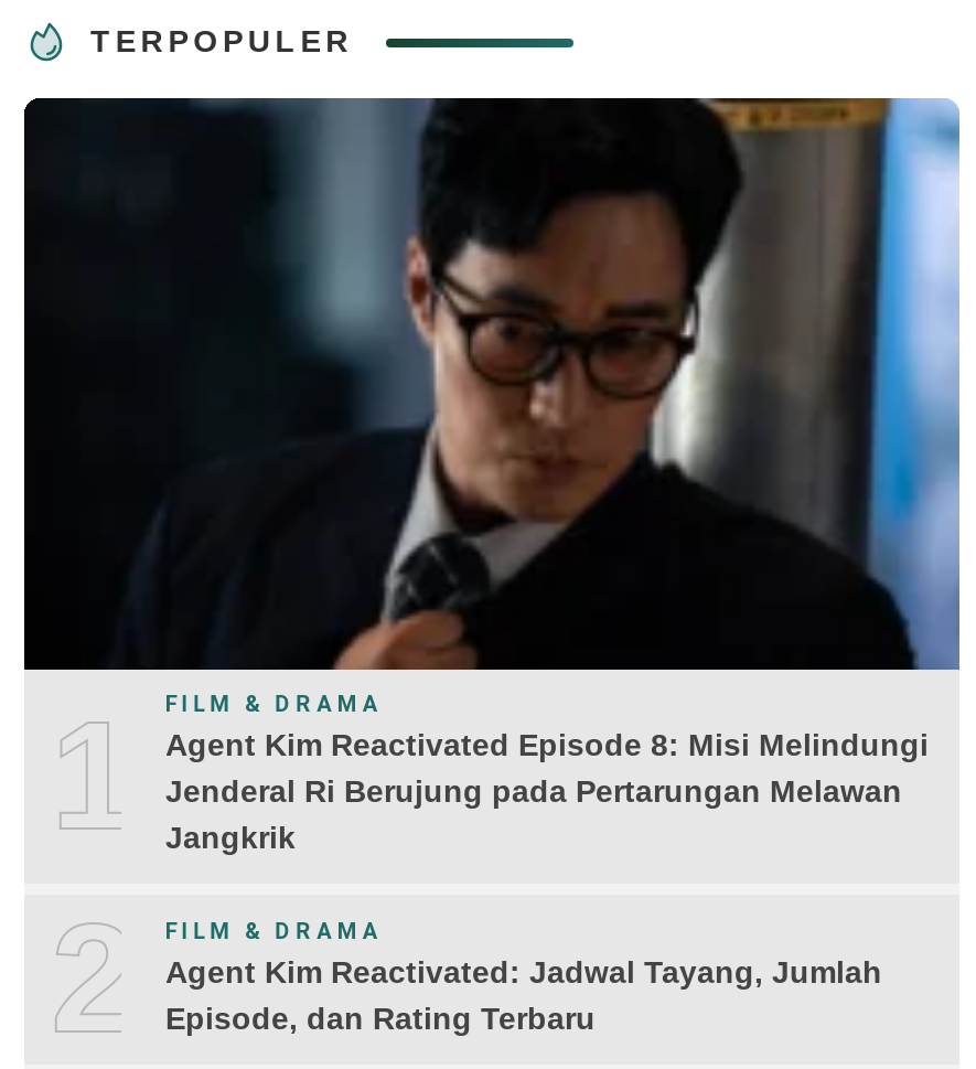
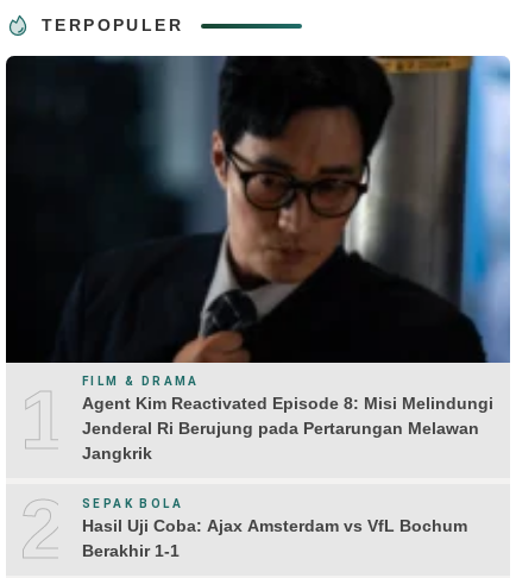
[165,919,882,1035] FILM & DRAMA | Agent Kim Reactivated: Jadwal Tayang, Jumlah | Episode, dan Rating Terbaru -> [82,497,467,560] SEPAK BOLA | Hasil Uji Coba: Ajax Amsterdam vs VfL Bochum | Berakhir 1-1

